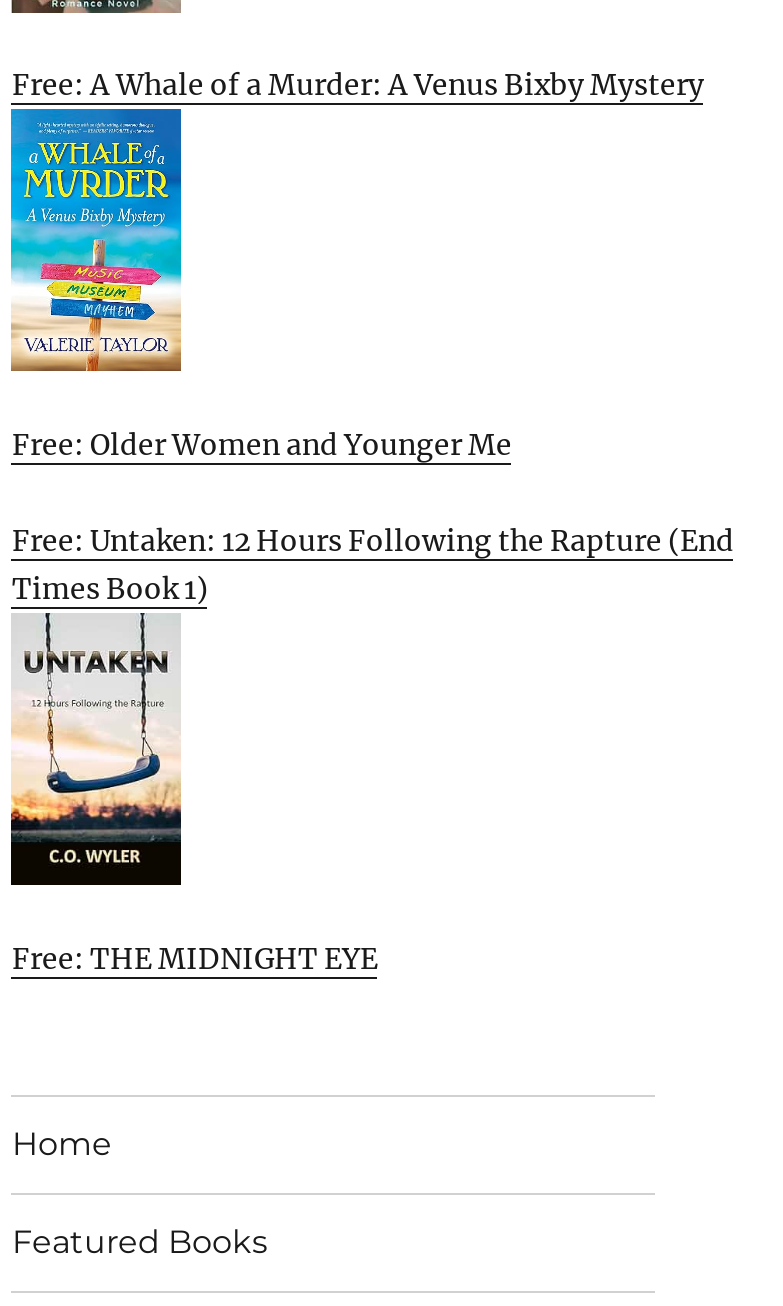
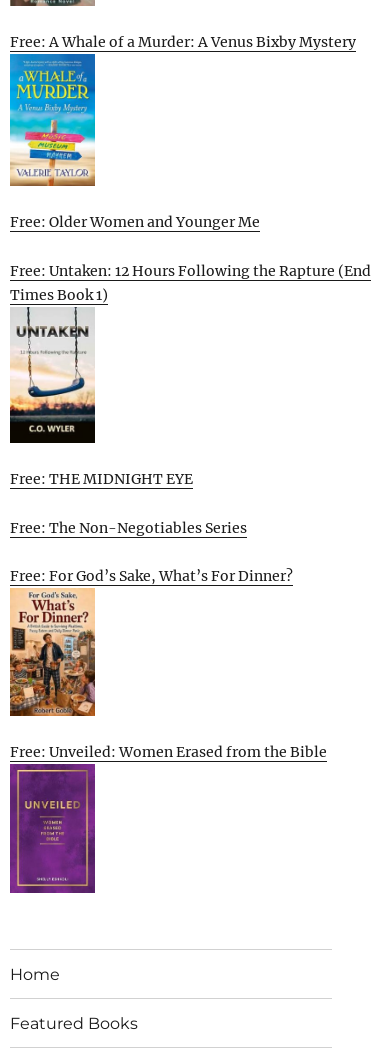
none -> [9,593,327,761] [image] | Free: Unveiled: Women Erased from the Bible
none -> [9,769,96,894] [image]
none -> [10,518,293,585] Free: The Non-Negotiables Series | Free: For God’s Sake, What’s For Dinner?

